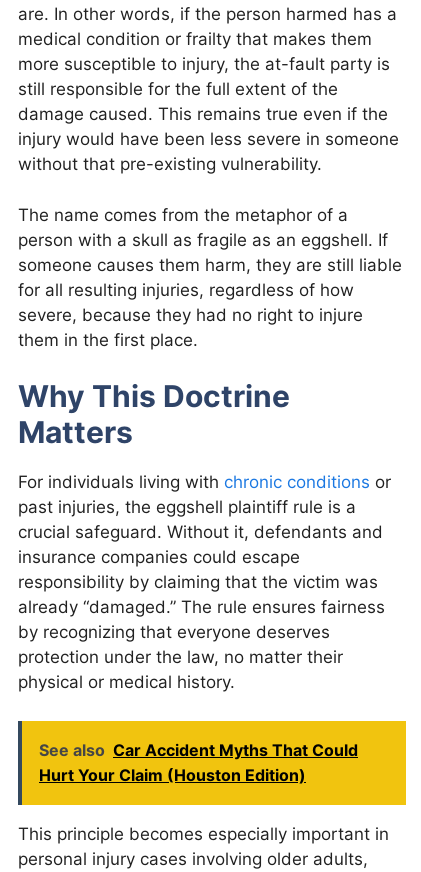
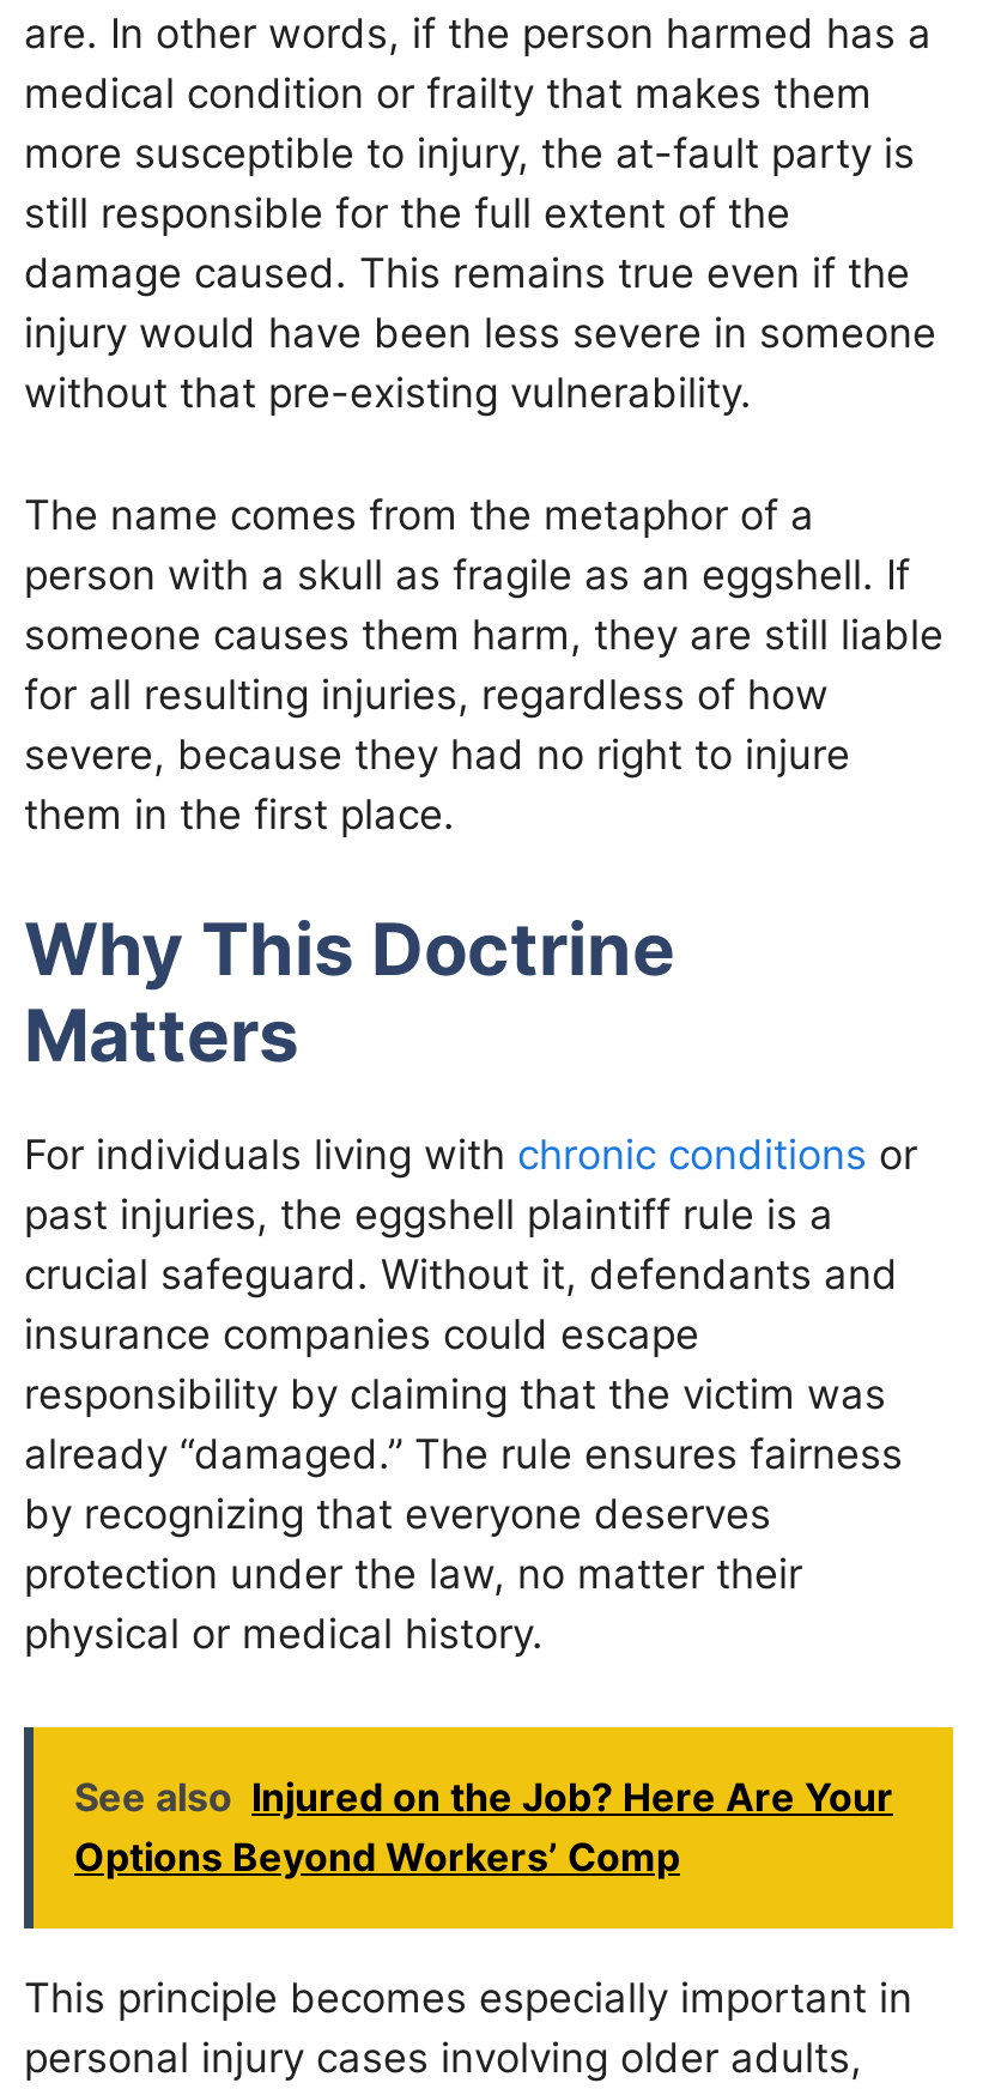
[39,740,358,785] See also Car Accident Myths That Could | Hurt Your Claim (Houston Edition) -> [74,1772,893,1880] See also Injured on the Job? Here Are Your | Options Beyond Workers’ Comp

